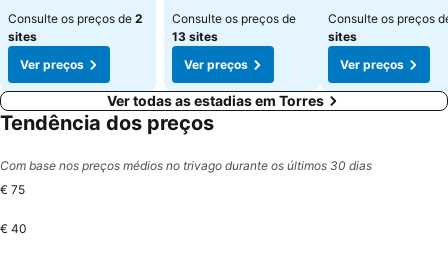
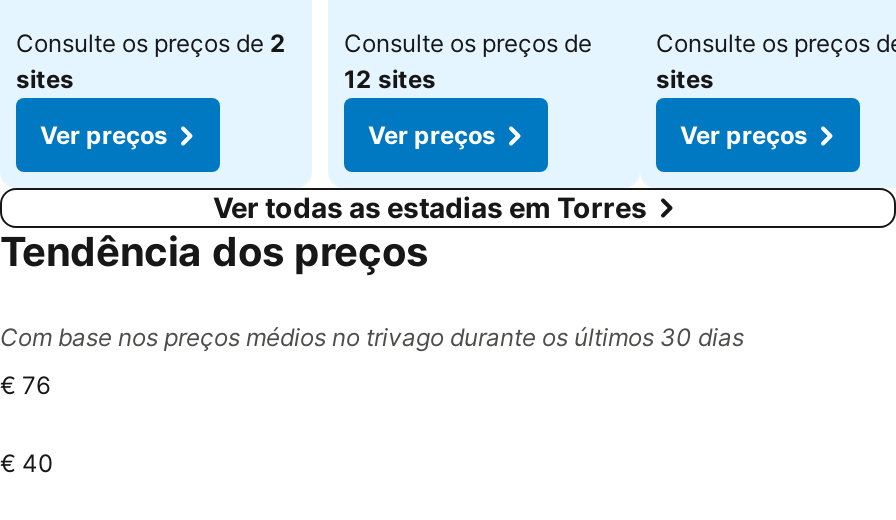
[172,29,218,44] 13 sites -> [344,64,436,94] 12 sites
[0,182,25,197] € 75 -> [0,370,50,400] € 76

